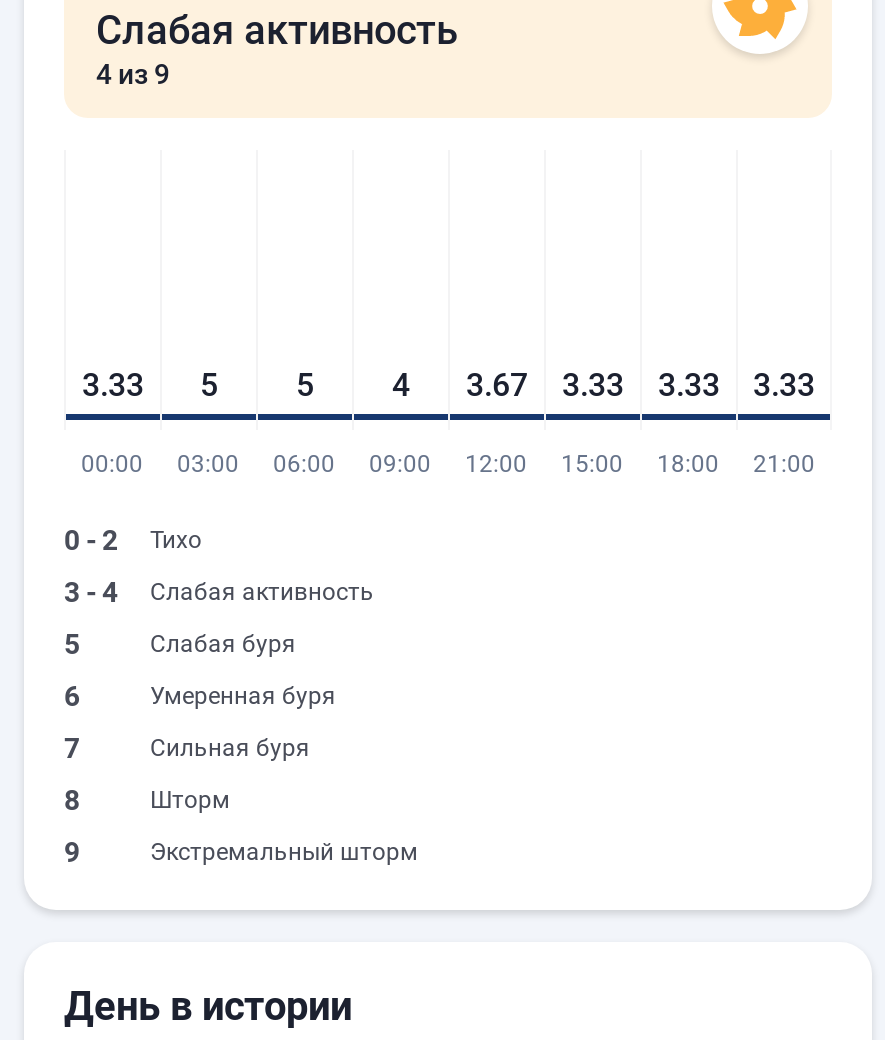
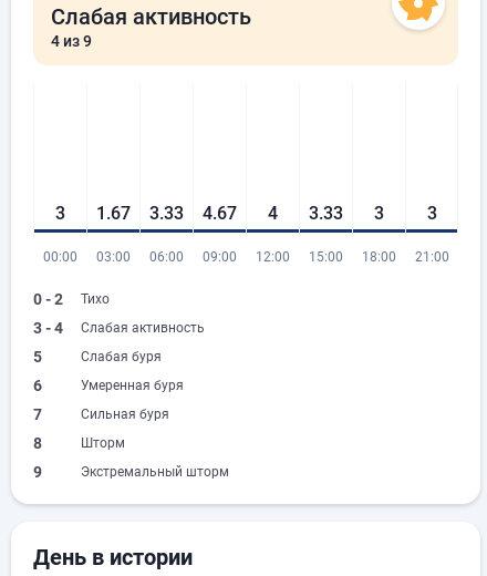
[82,366,144,404] 3.33 -> [55,203,65,224] 3
[200,366,218,404] 5 -> [96,203,131,224] 1.67
[296,366,314,404] 5 -> [149,203,184,224] 3.33
[392,366,410,404] 4 -> [203,203,237,224] 4.67
[466,366,528,404] 3.67 -> [268,203,278,224] 4
[658,366,720,404] 3.33 -> [374,203,384,224] 3
[753,366,815,404] 3.33 -> [427,203,437,224] 3

